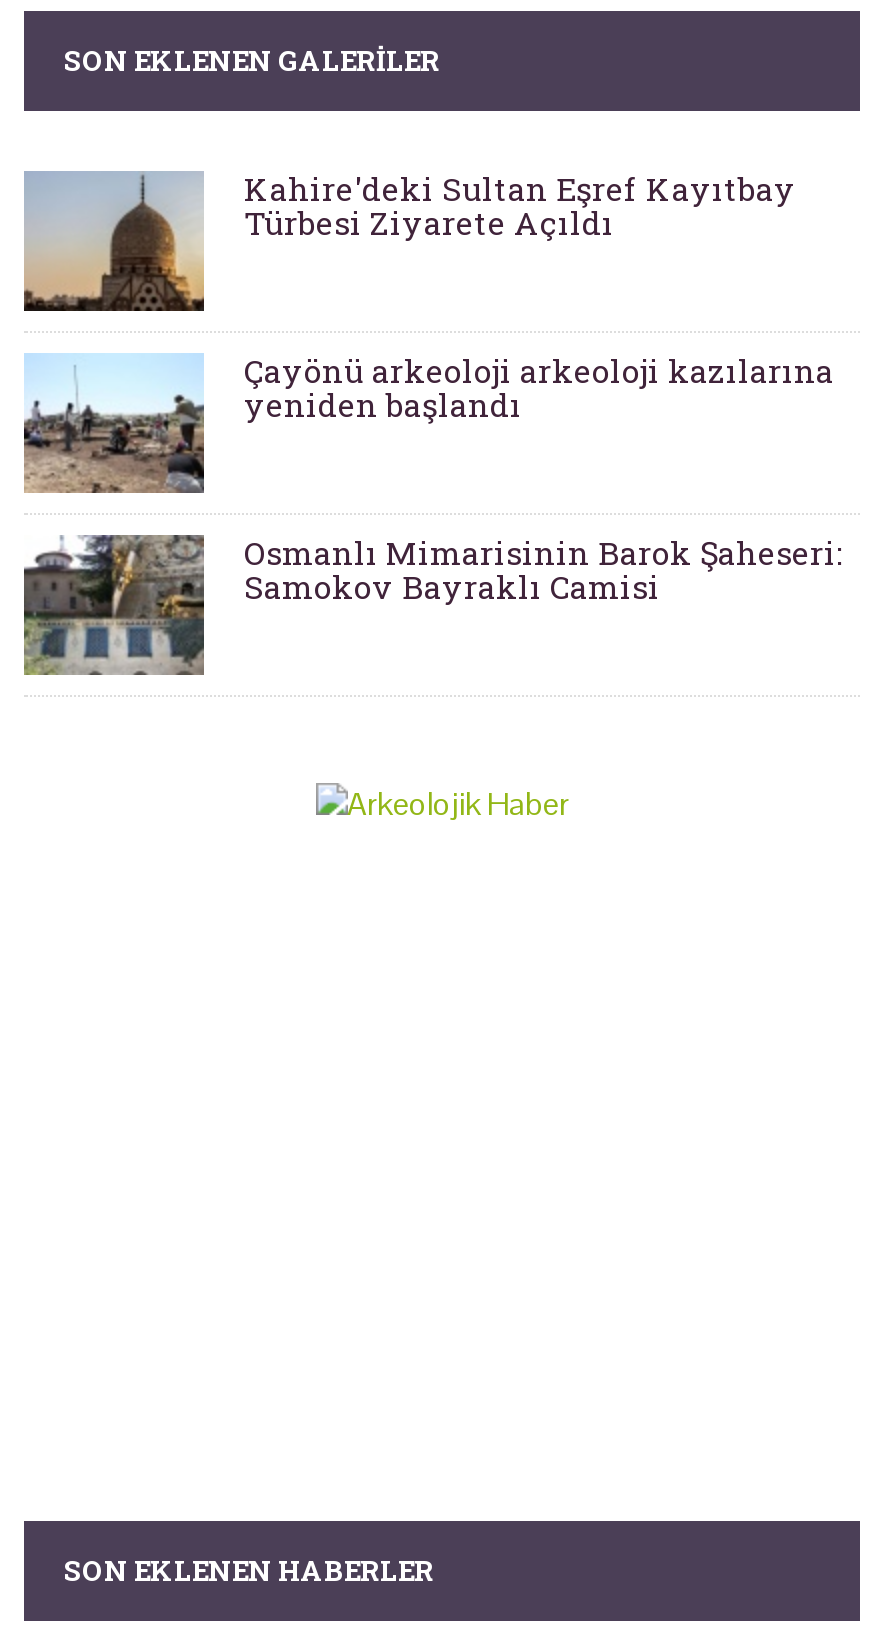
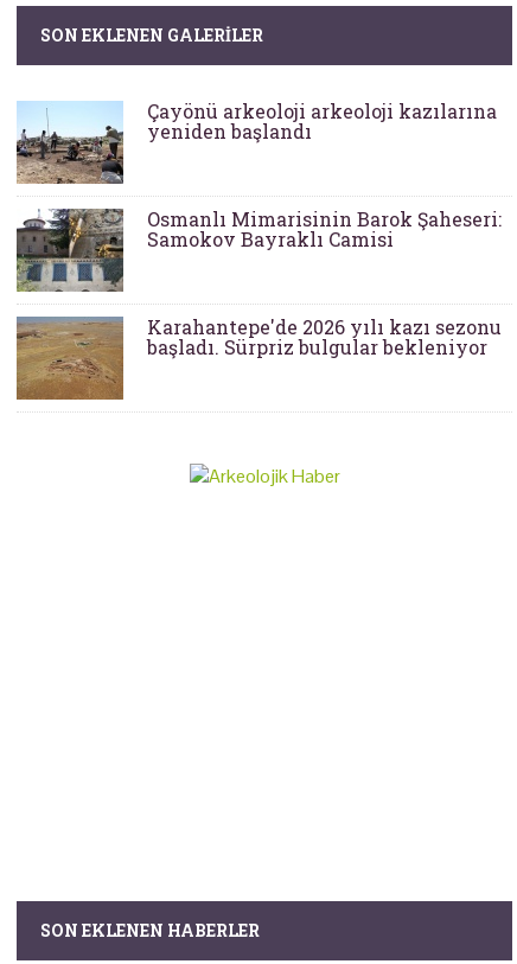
[24,167,796,313] [image] | Kahire'deki Sultan Eşref Kayıtbay | Türbesi Ziyarete Açıldı -> none
moved [20,349,842,607] -> [14,98,502,251]: [image] | Çayönü arkeoloji arkeoloji kazılarına | yeniden başlandı | Osmanlı Mimarisinin Barok Şaheseri: | Samokov Bayraklı Camisi
none -> [15,314,502,401] [image] | Karahantepe'de 2026 yılı kazı sezonu | başladı. Sürpriz bulgular bekleniyor

